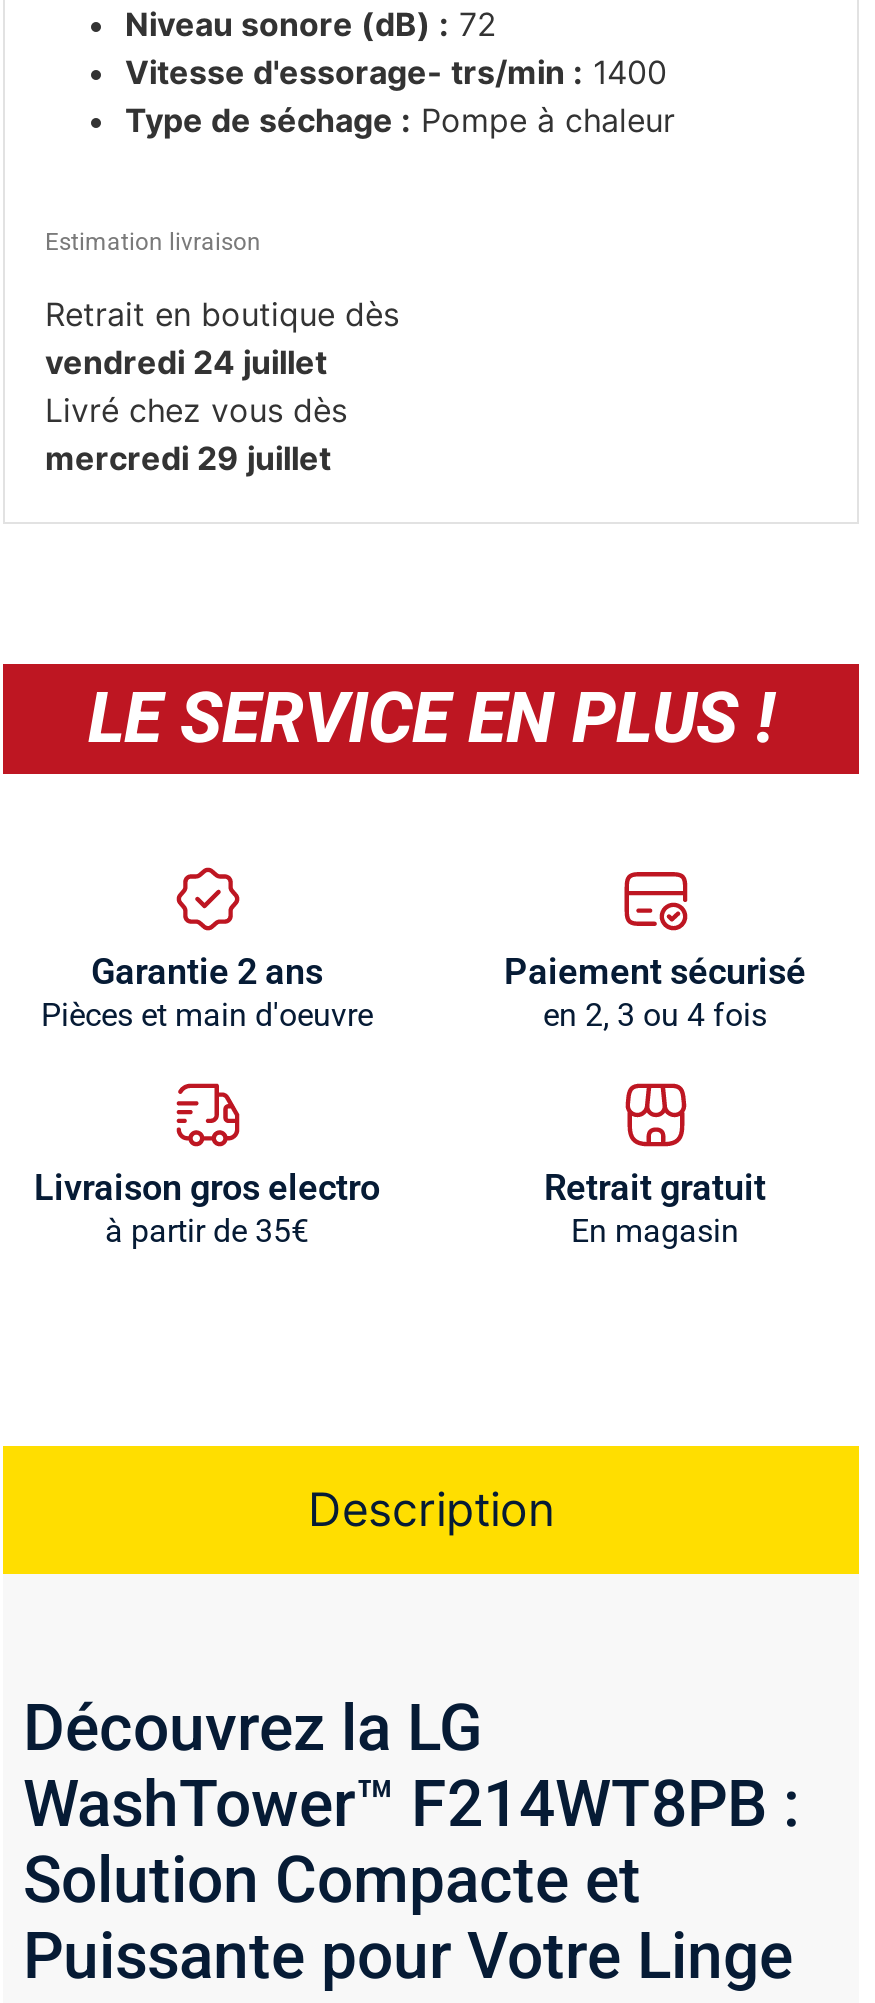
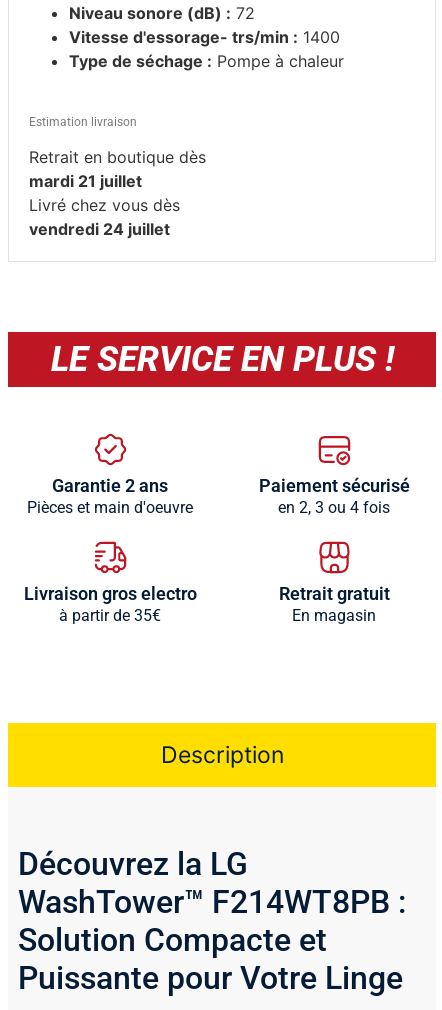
moved [45,342,327,382] -> [29,219,170,239]: vendredi 24 juillet
none -> [29,171,142,191] mardi 21 juillet
[45,438,331,478] mercredi 29 juillet -> none

